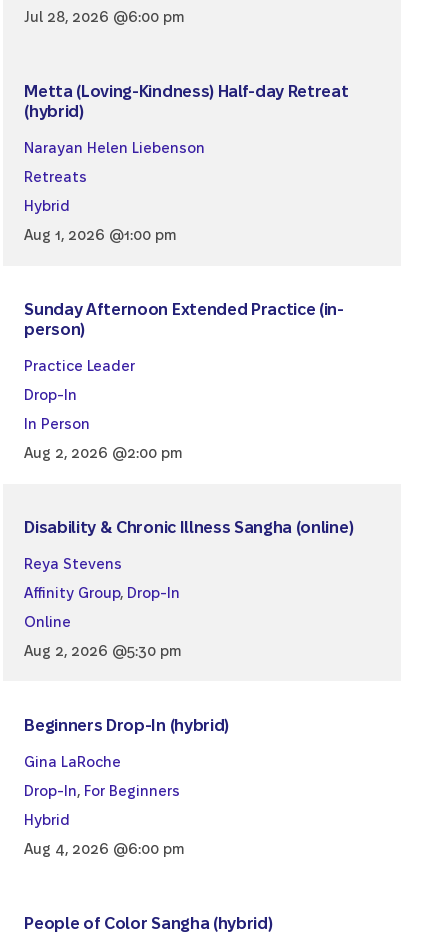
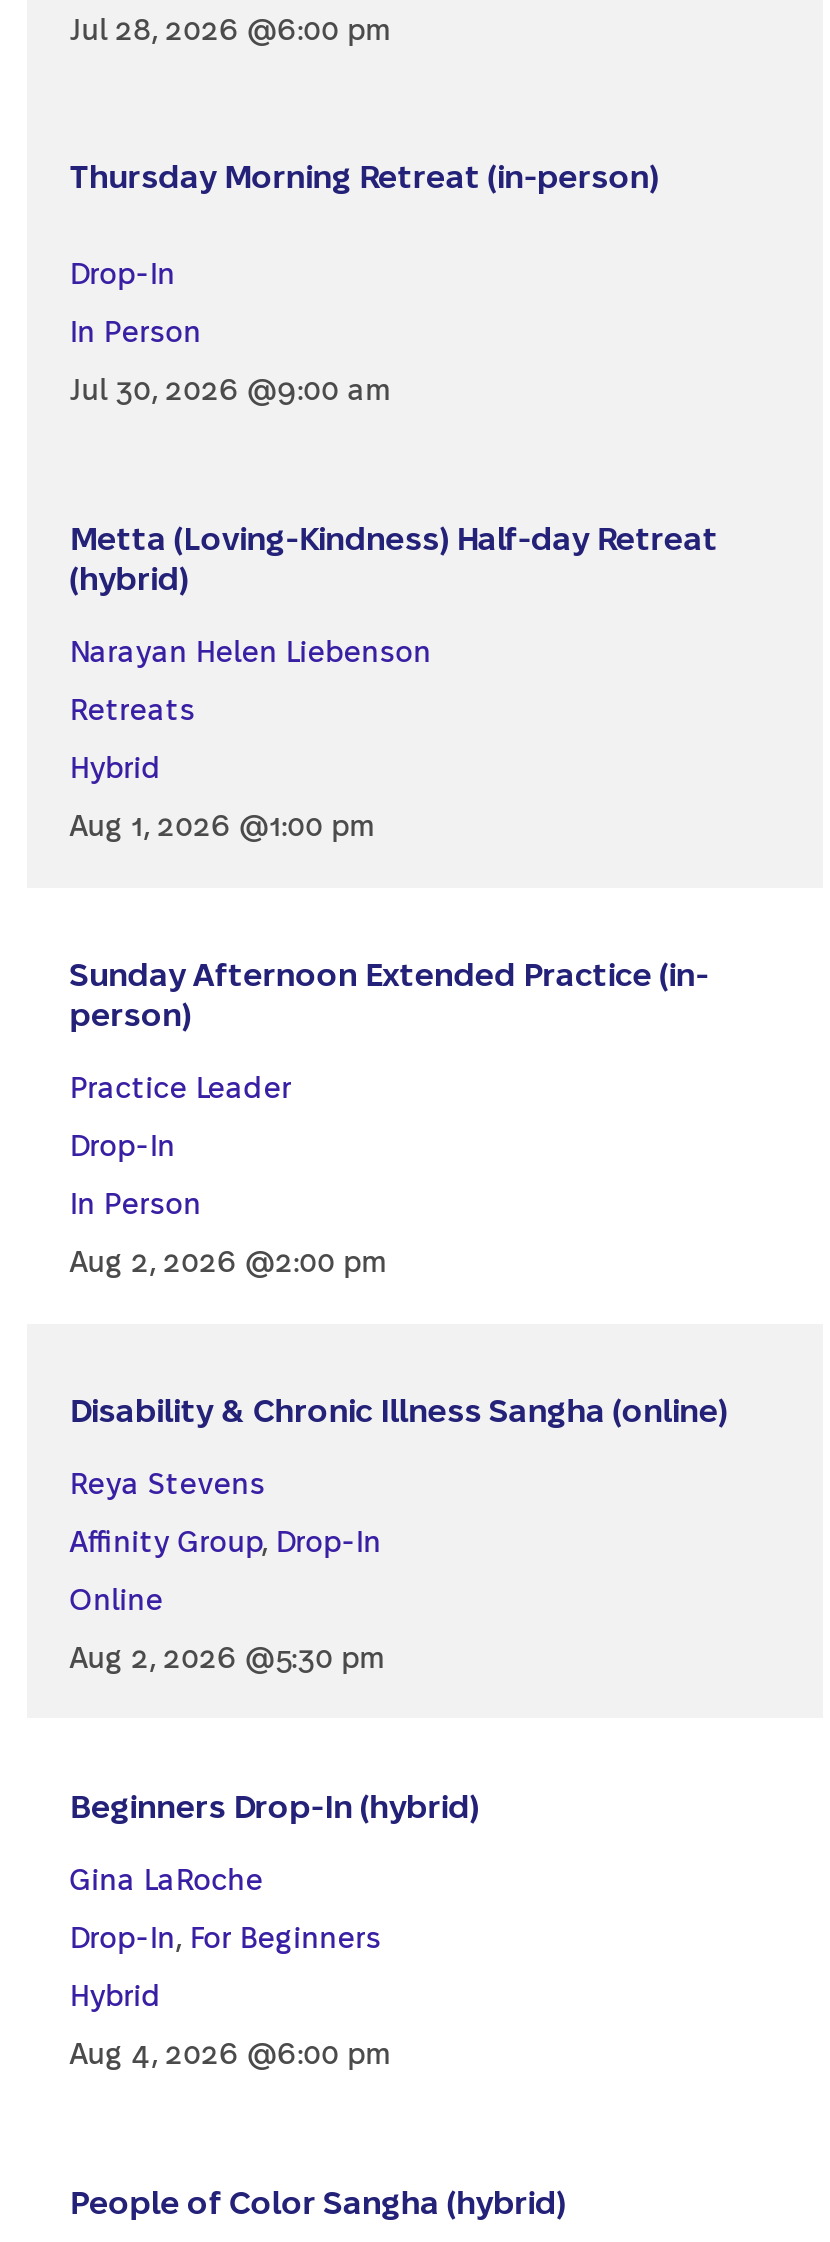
none -> [70,161,659,407] Thursday Morning Retreat (in-person) | Drop-In | In Person | Jul 30, 2026 @9:00 am

